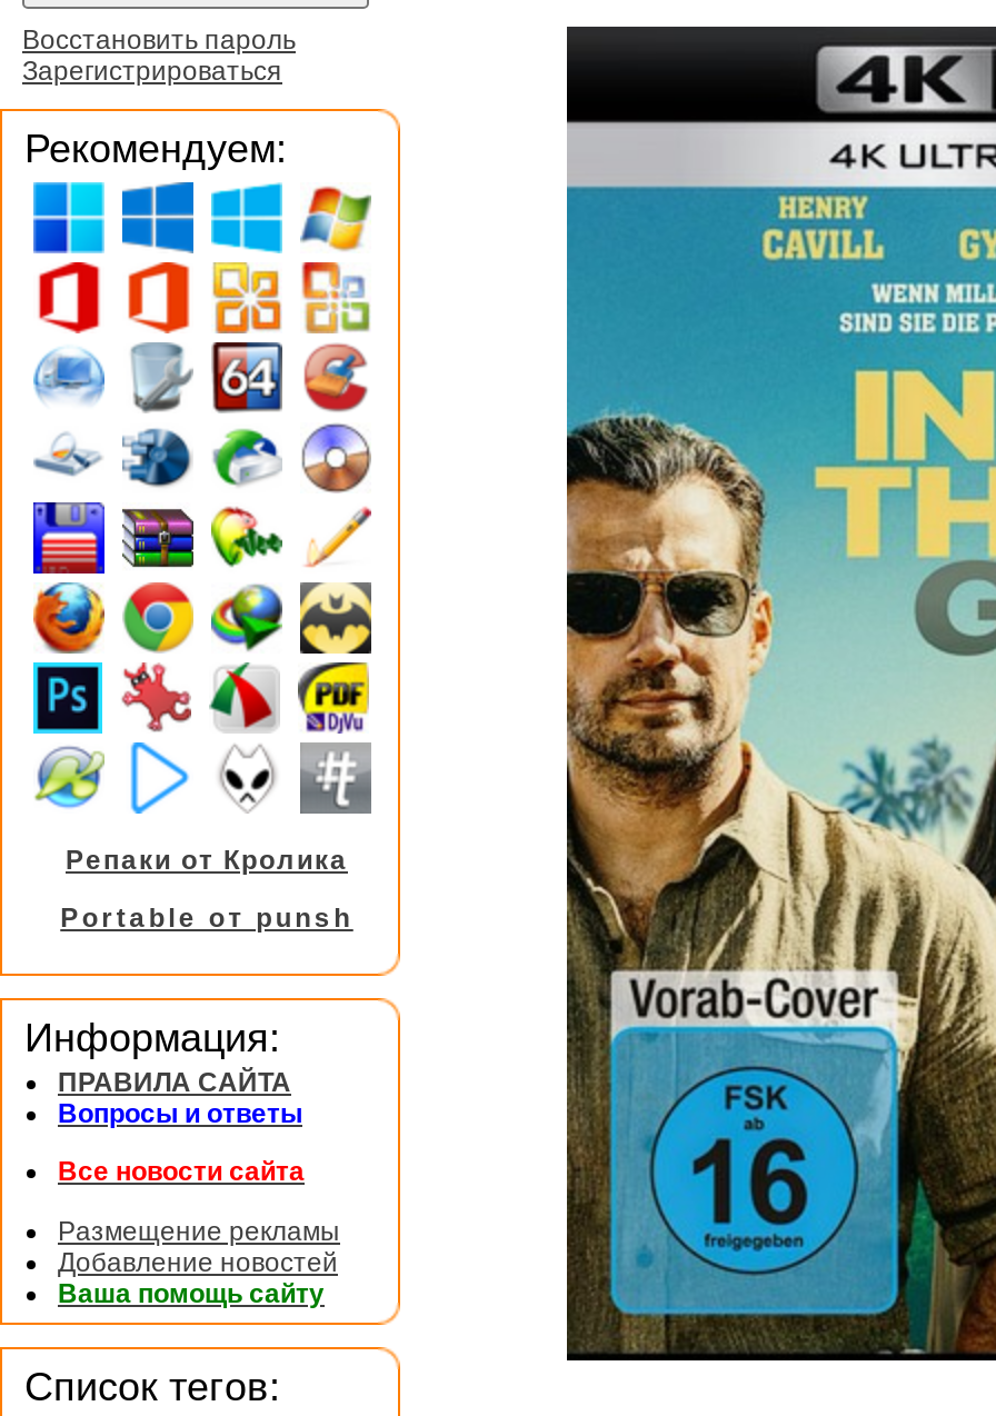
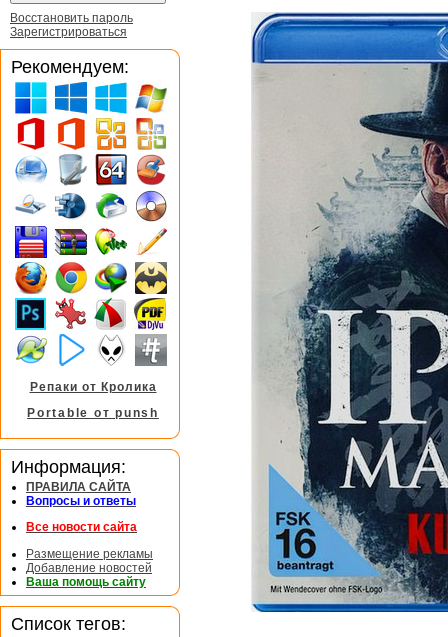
[560,24,989,1363] [image] -> [251,12,445,613] [image]

